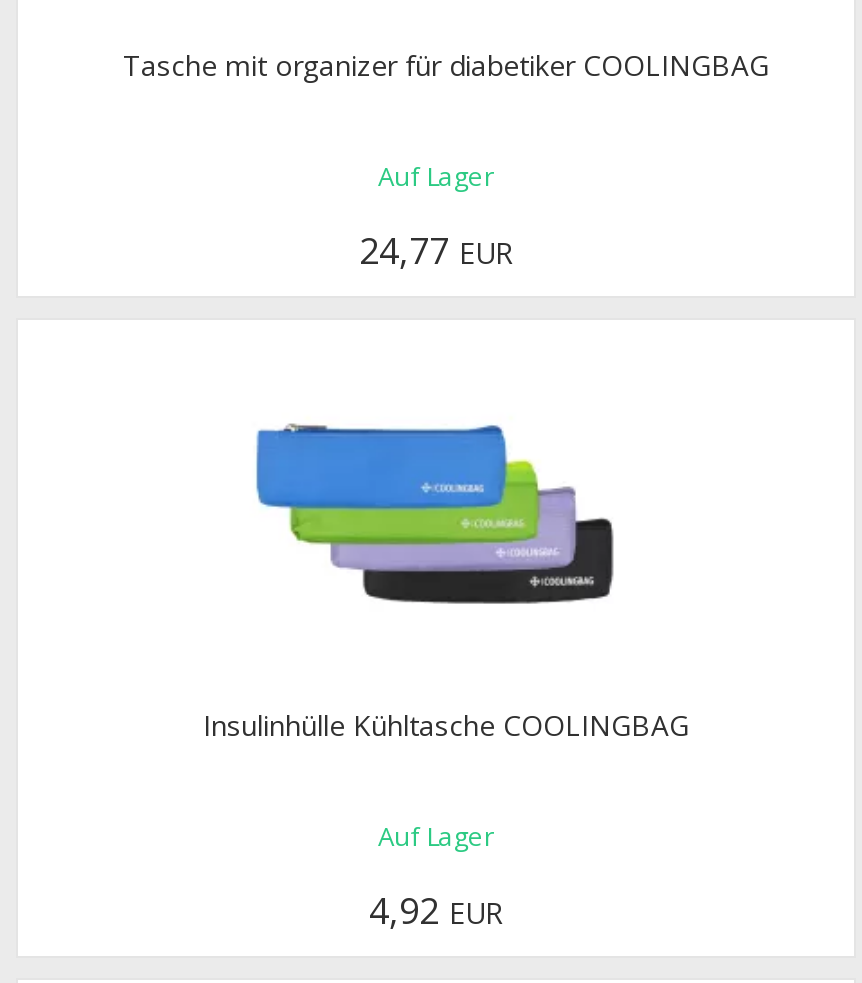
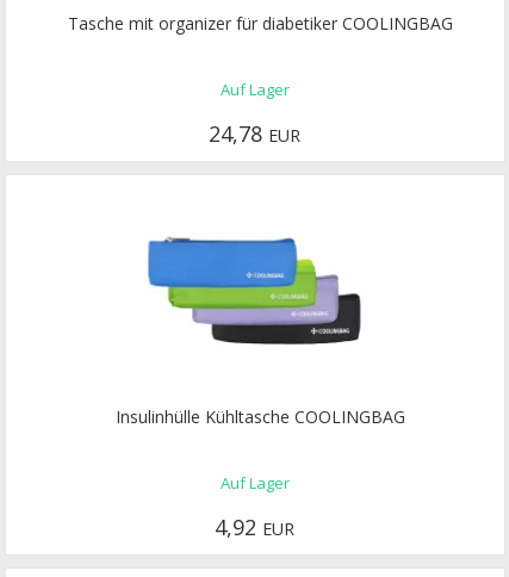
[359,227,513,275] 24,77 EUR -> [209,120,301,148] 24,78 EUR

